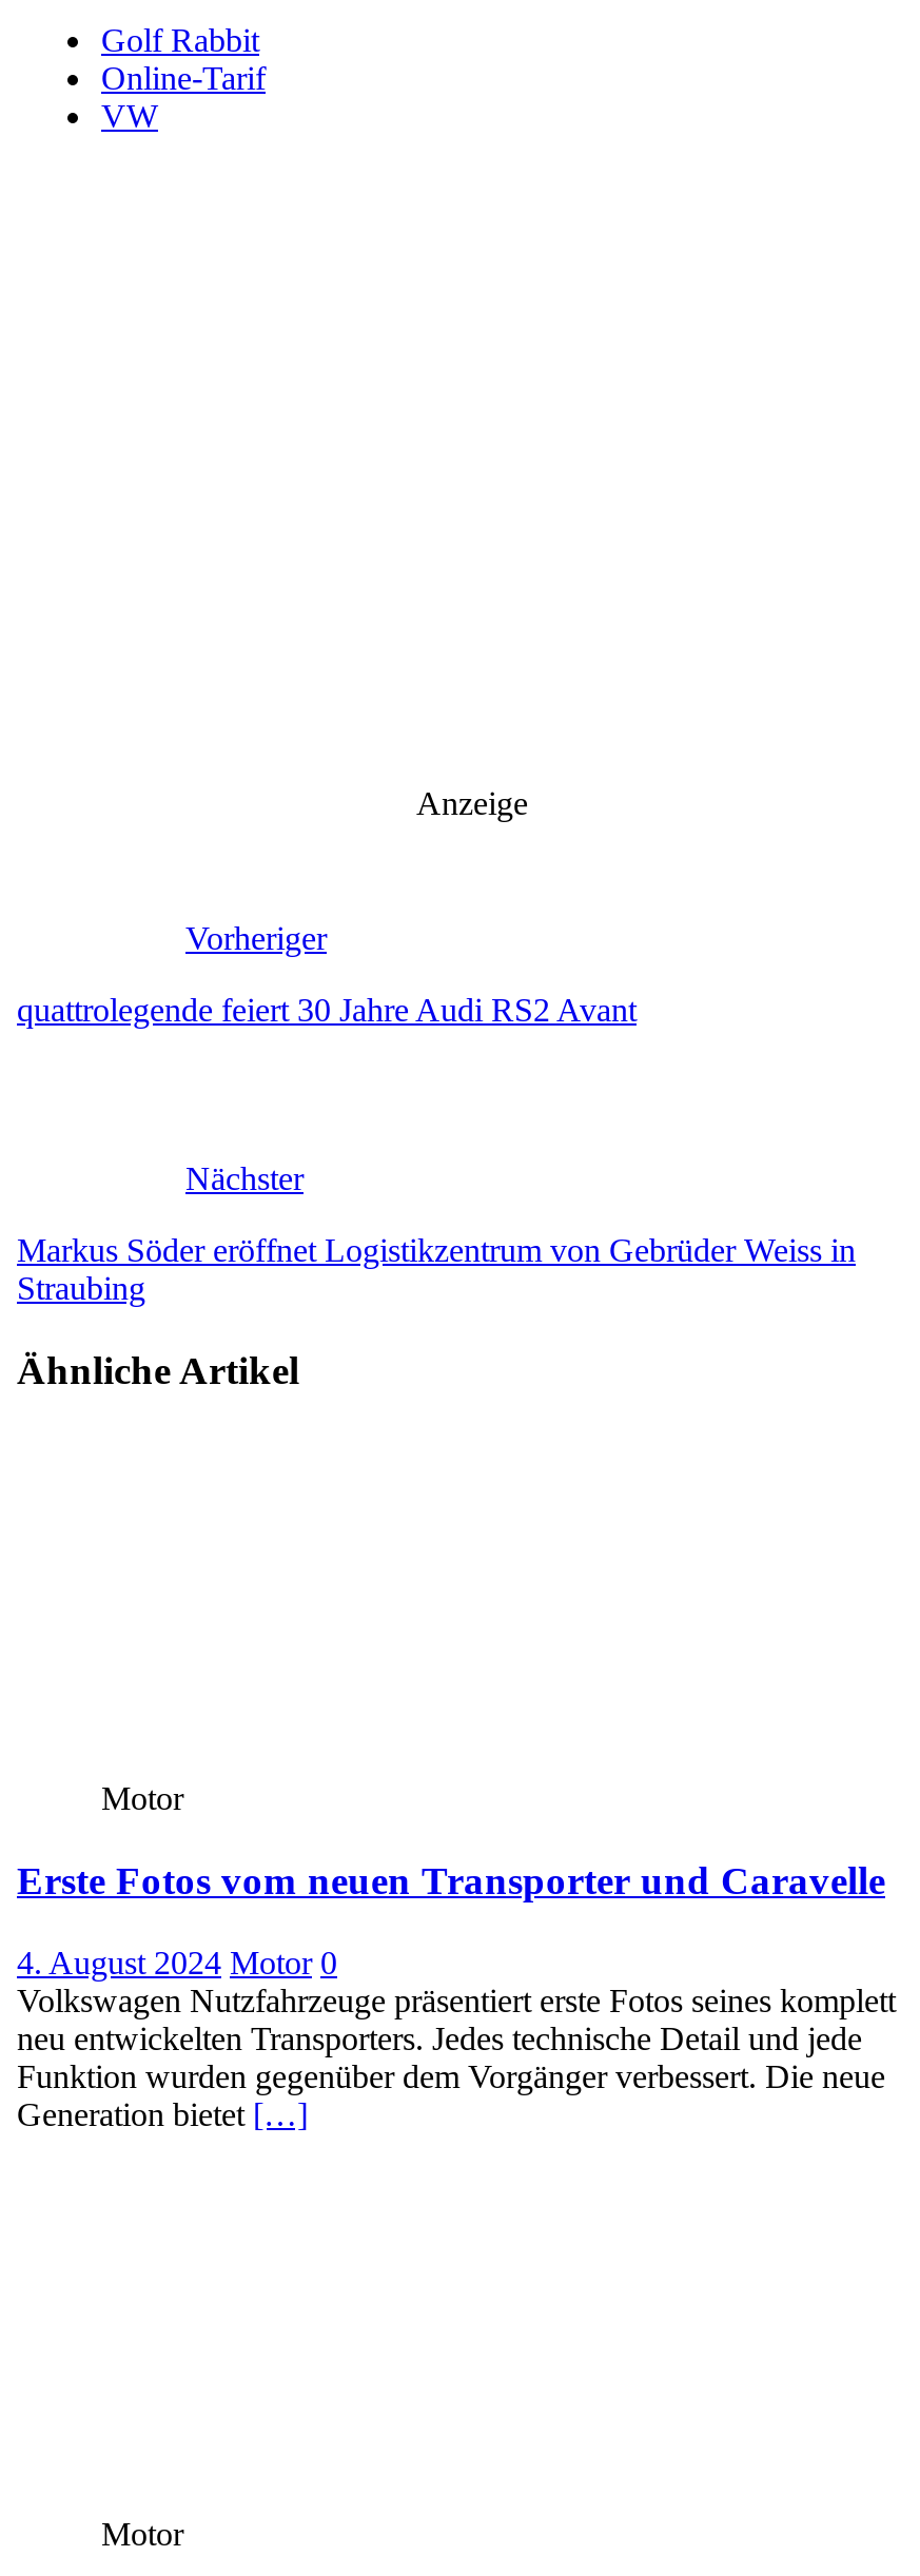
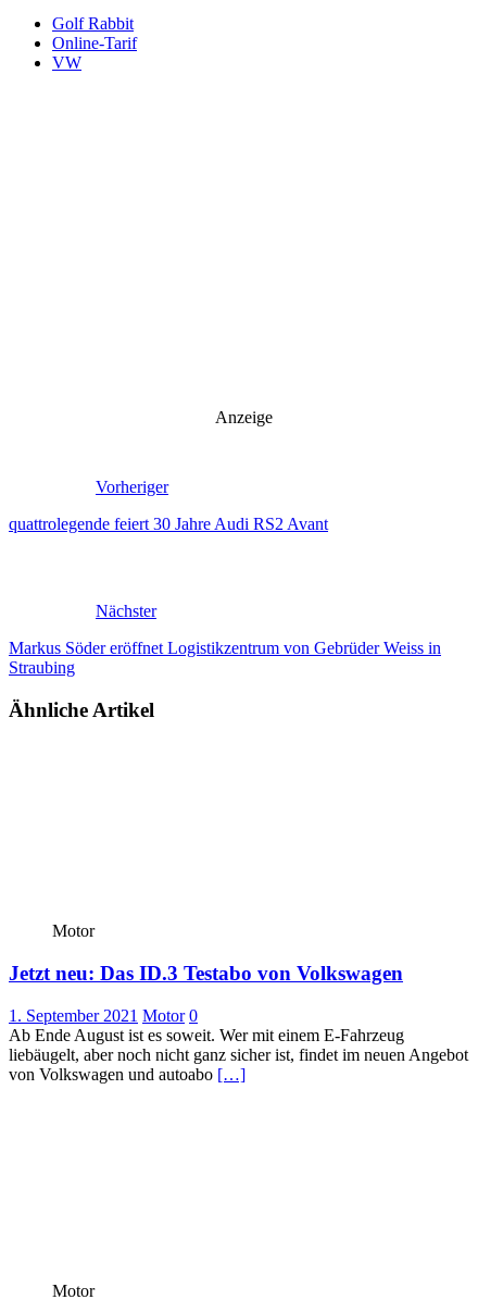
[17,1858,885,1903] Erste Fotos vom neuen Transporter und Caravelle -> [9,962,403,985] Jetzt neu: Das ID.3 Testabo von Volkswagen
[17,1944,896,2132] 4. August 2024 Motor 0 | Volkswagen Nutzfahrzeuge präsentiert erste Fotos seines komplett | neu entwickelten Transporters. Jedes technische Detail und jede | Funktion wurden gegenüber dem Vorgänger verbessert. Die neue | Generation bietet […] -> [9,1006,468,1083] 1. September 2021 Motor 0 | Ab Ende August ist es soweit. Wer mit einem E-Fahrzeug | liebäugelt, aber noch nicht ganz sicher ist, findet im neuen Angebot | von Volkswagen und autoabo […]

